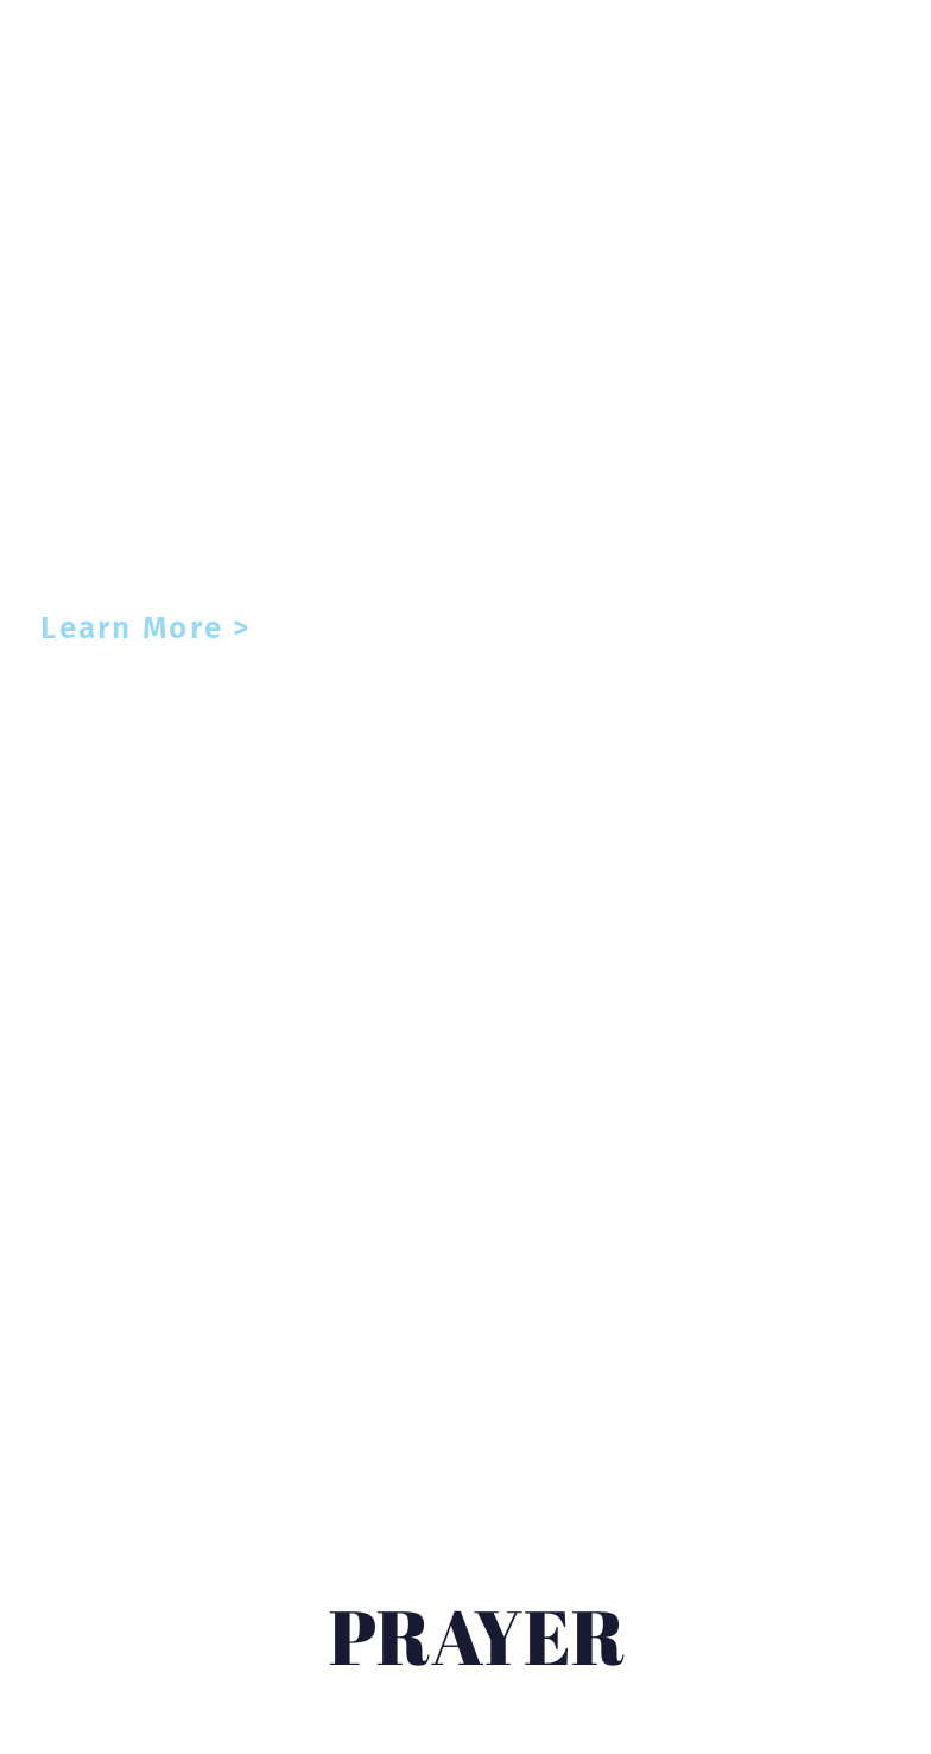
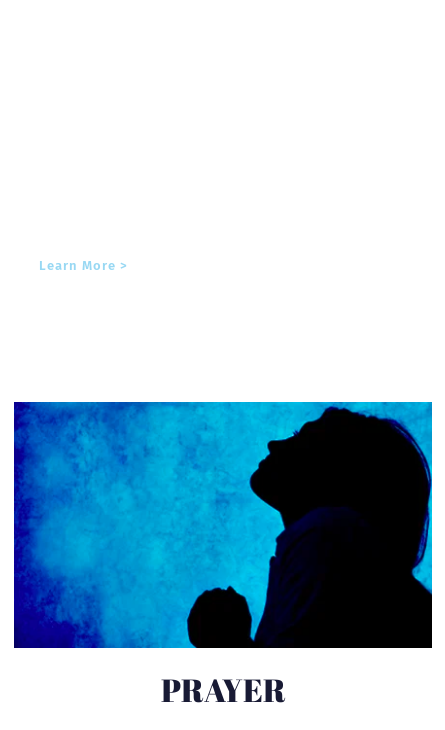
none -> [13,401,433,649] [image]

